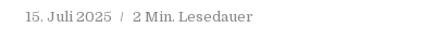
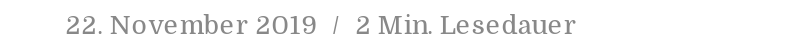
[25,9,253,25] 15. Juli 2025 2 Min. Lesedauer -> [66,10,578,40] 22. November 2019 2 Min. Lesedauer

